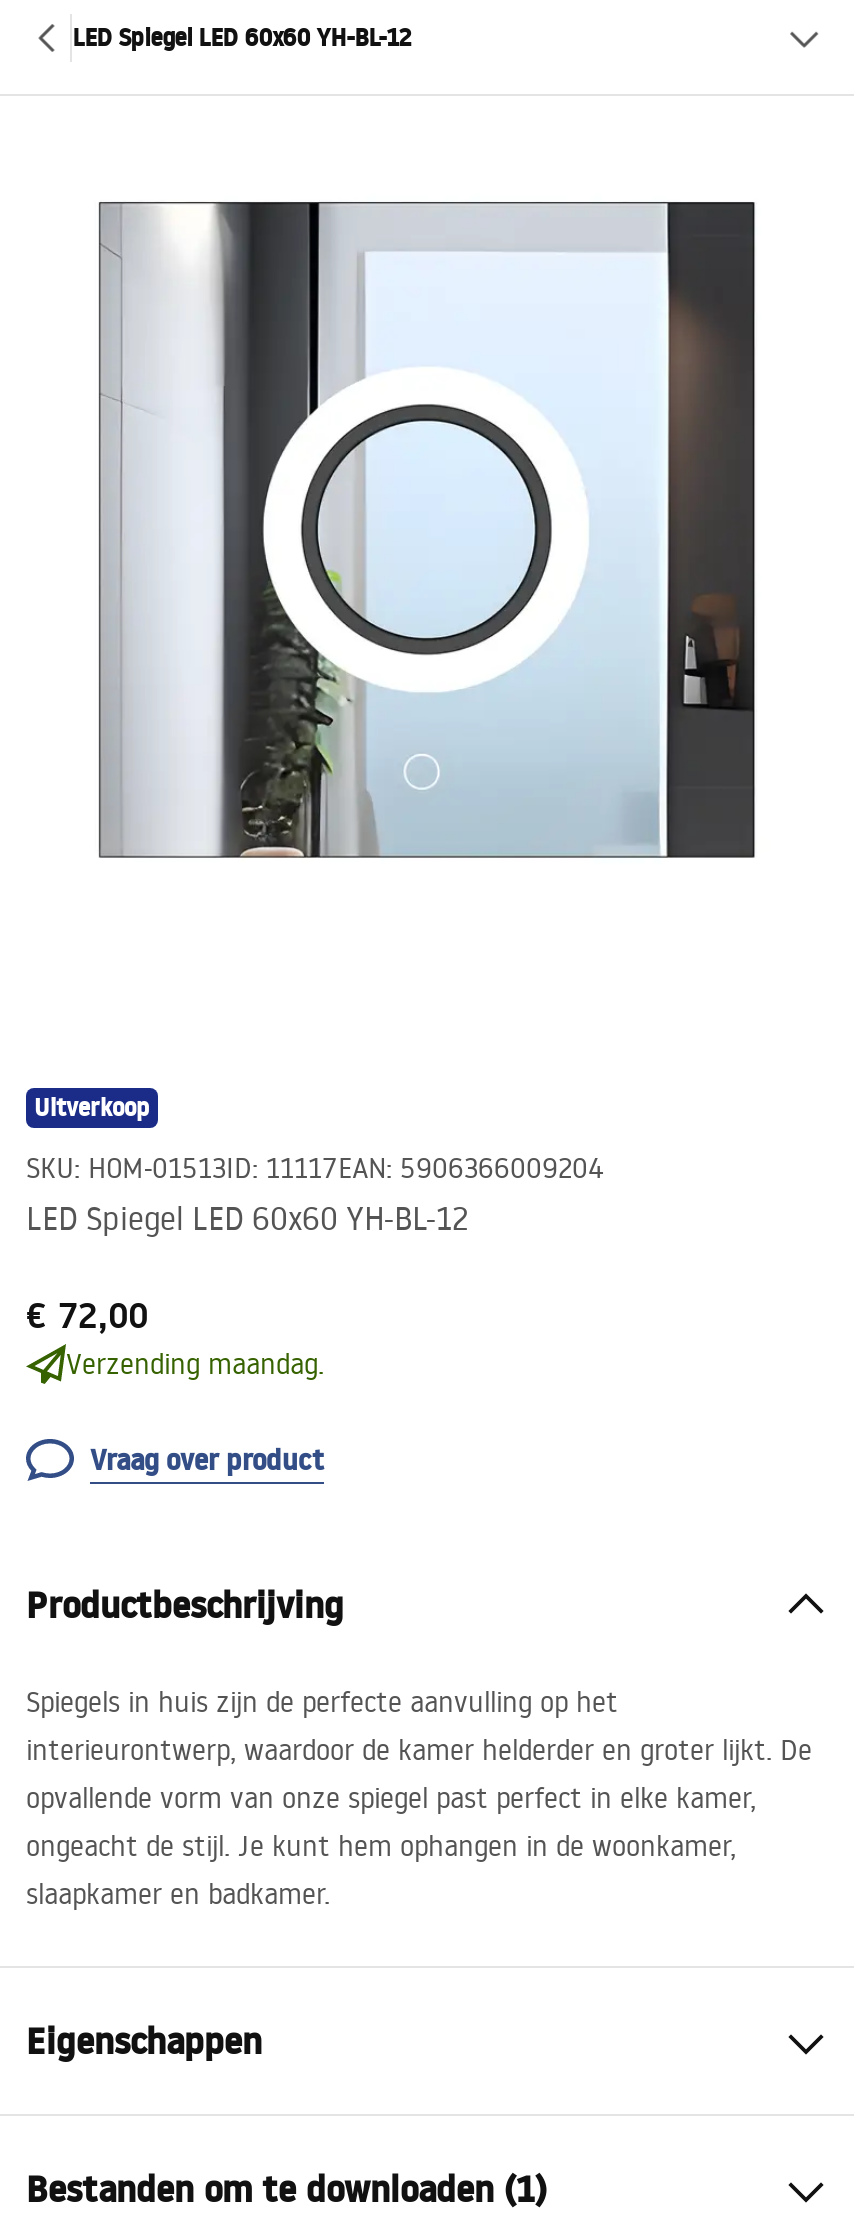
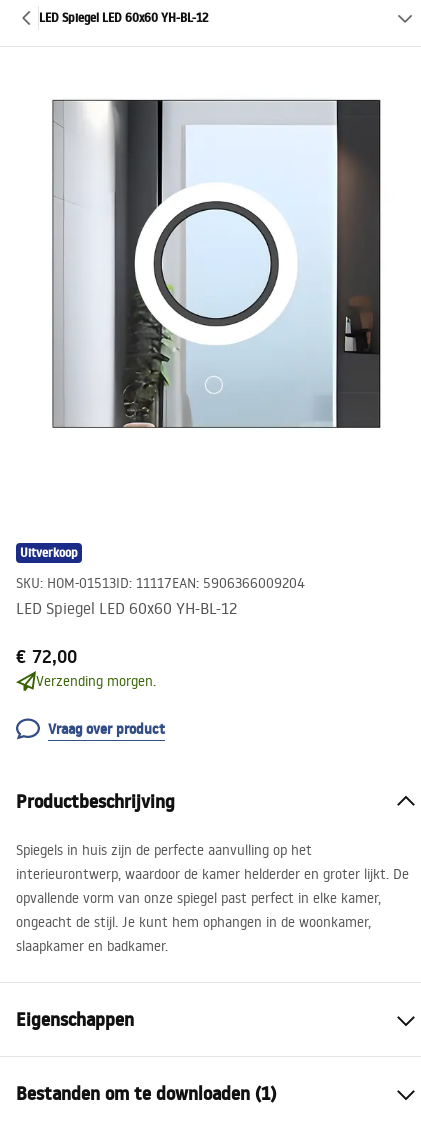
[66,1346,324,1382] Verzending maandag. -> [36,672,156,690] Verzending morgen.

